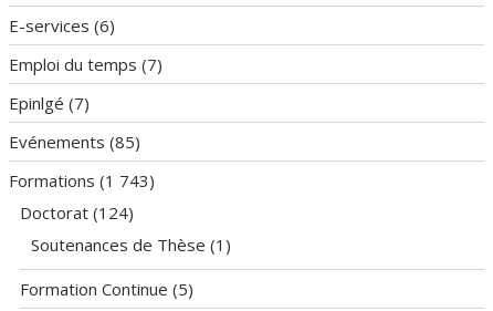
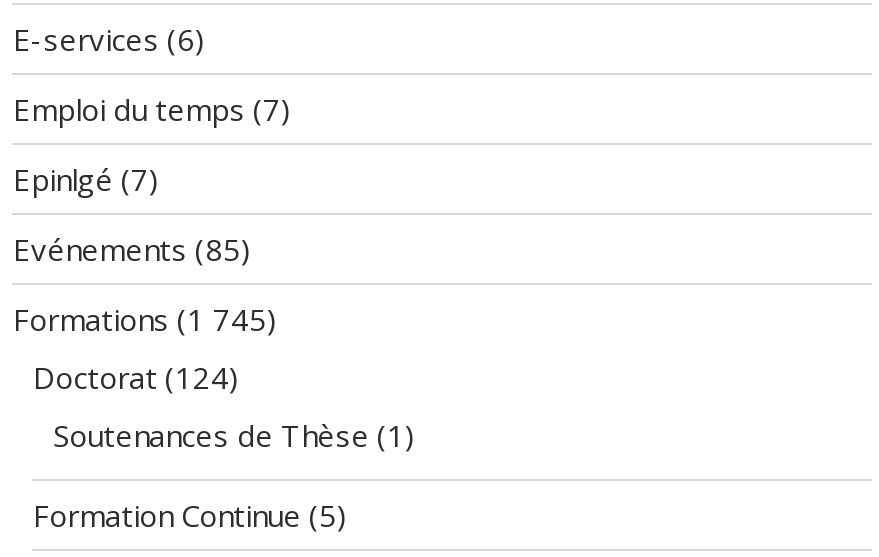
[9,170,155,192] Formations (1 743) -> [13,300,277,340] Formations (1 745)

